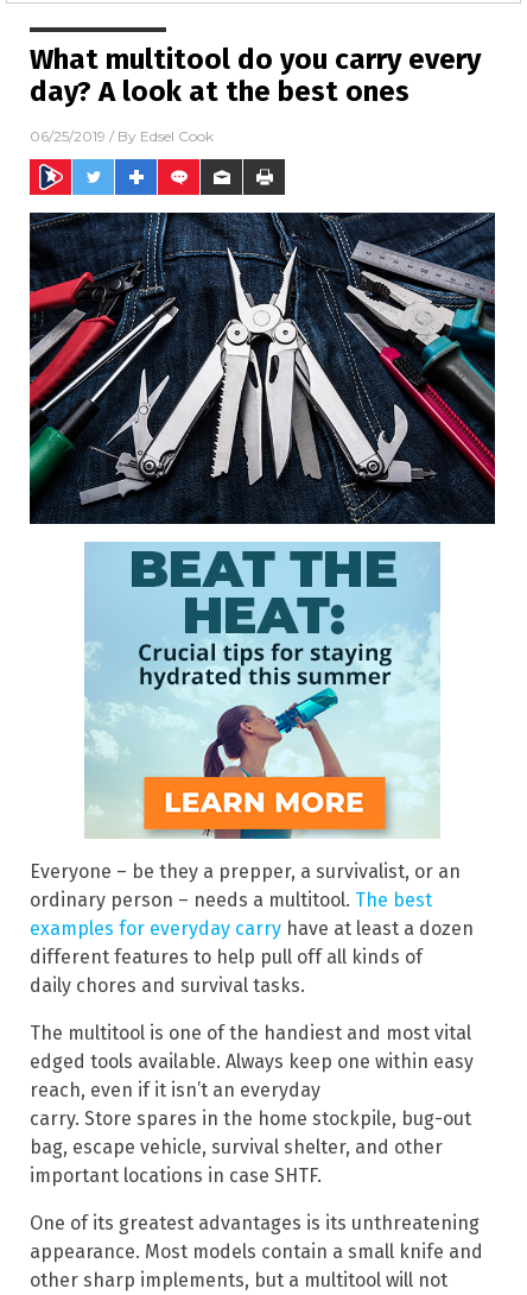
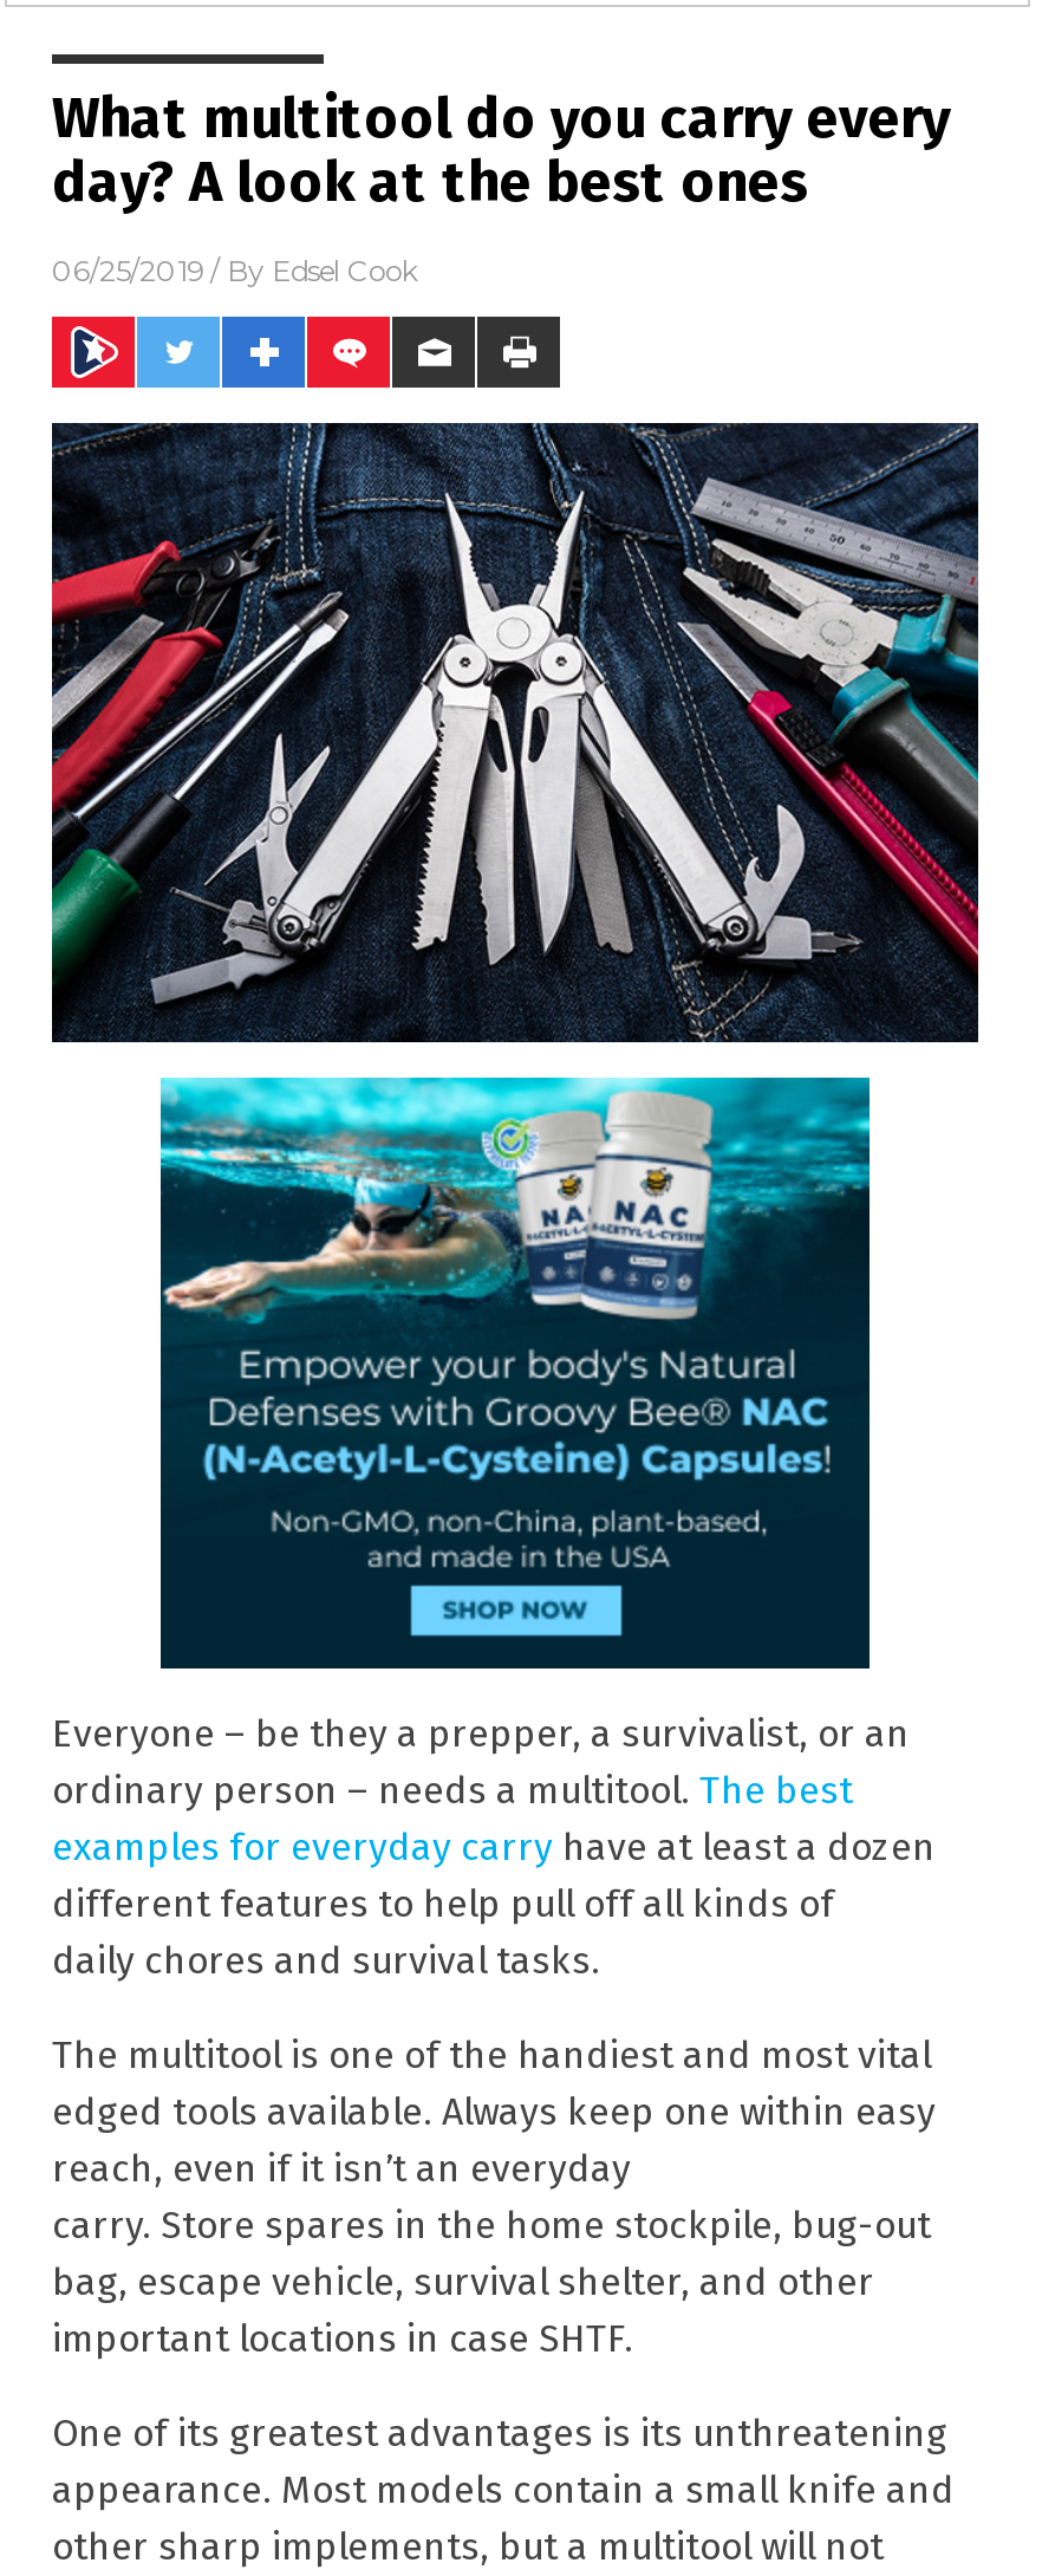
[84,543,440,840] [image] -> [158,1078,872,1671] [image]

